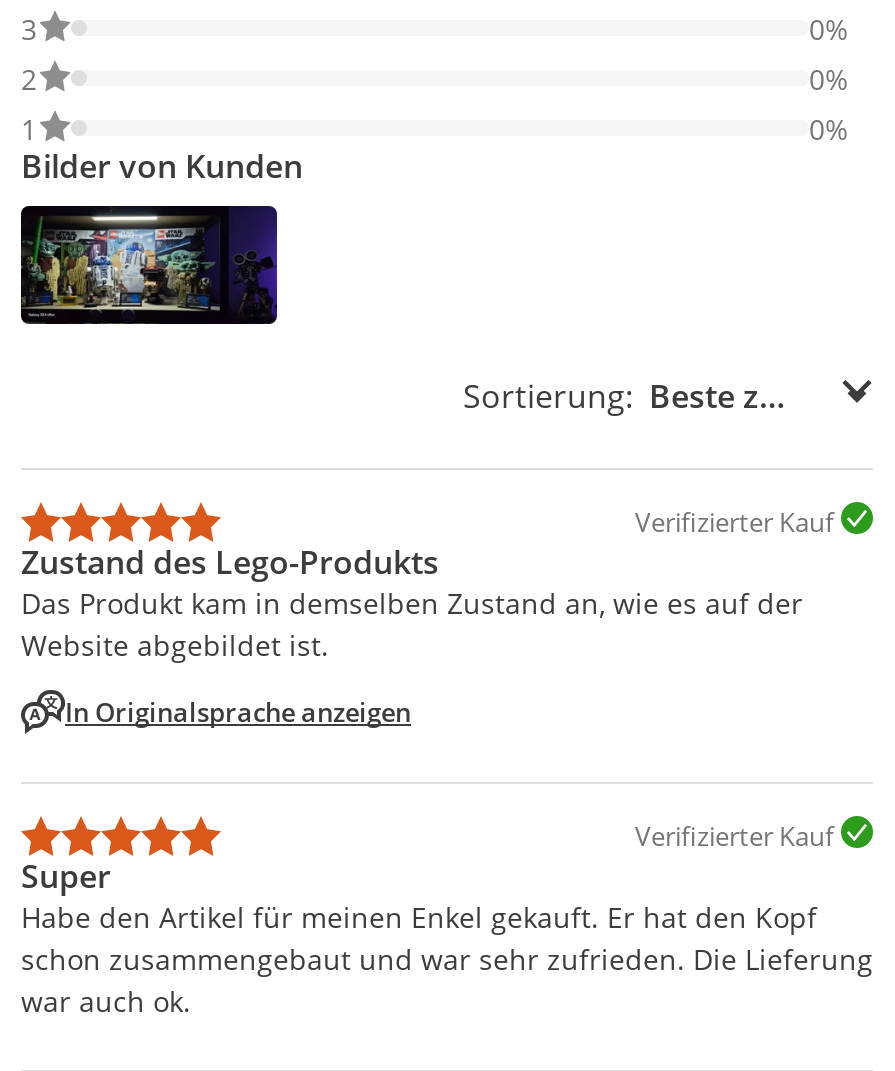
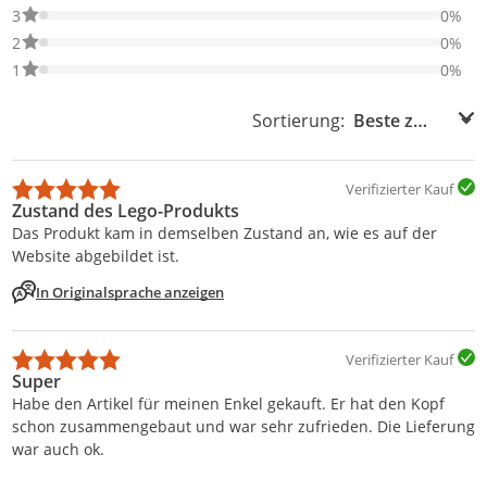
[21,143,303,187] Bilder von Kunden -> none
[19,204,279,326] [image] -> none

